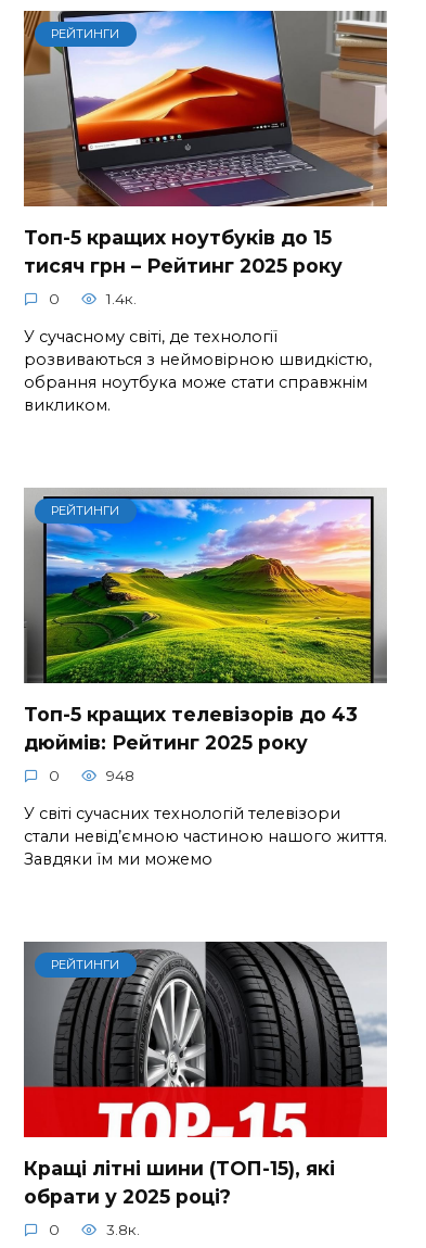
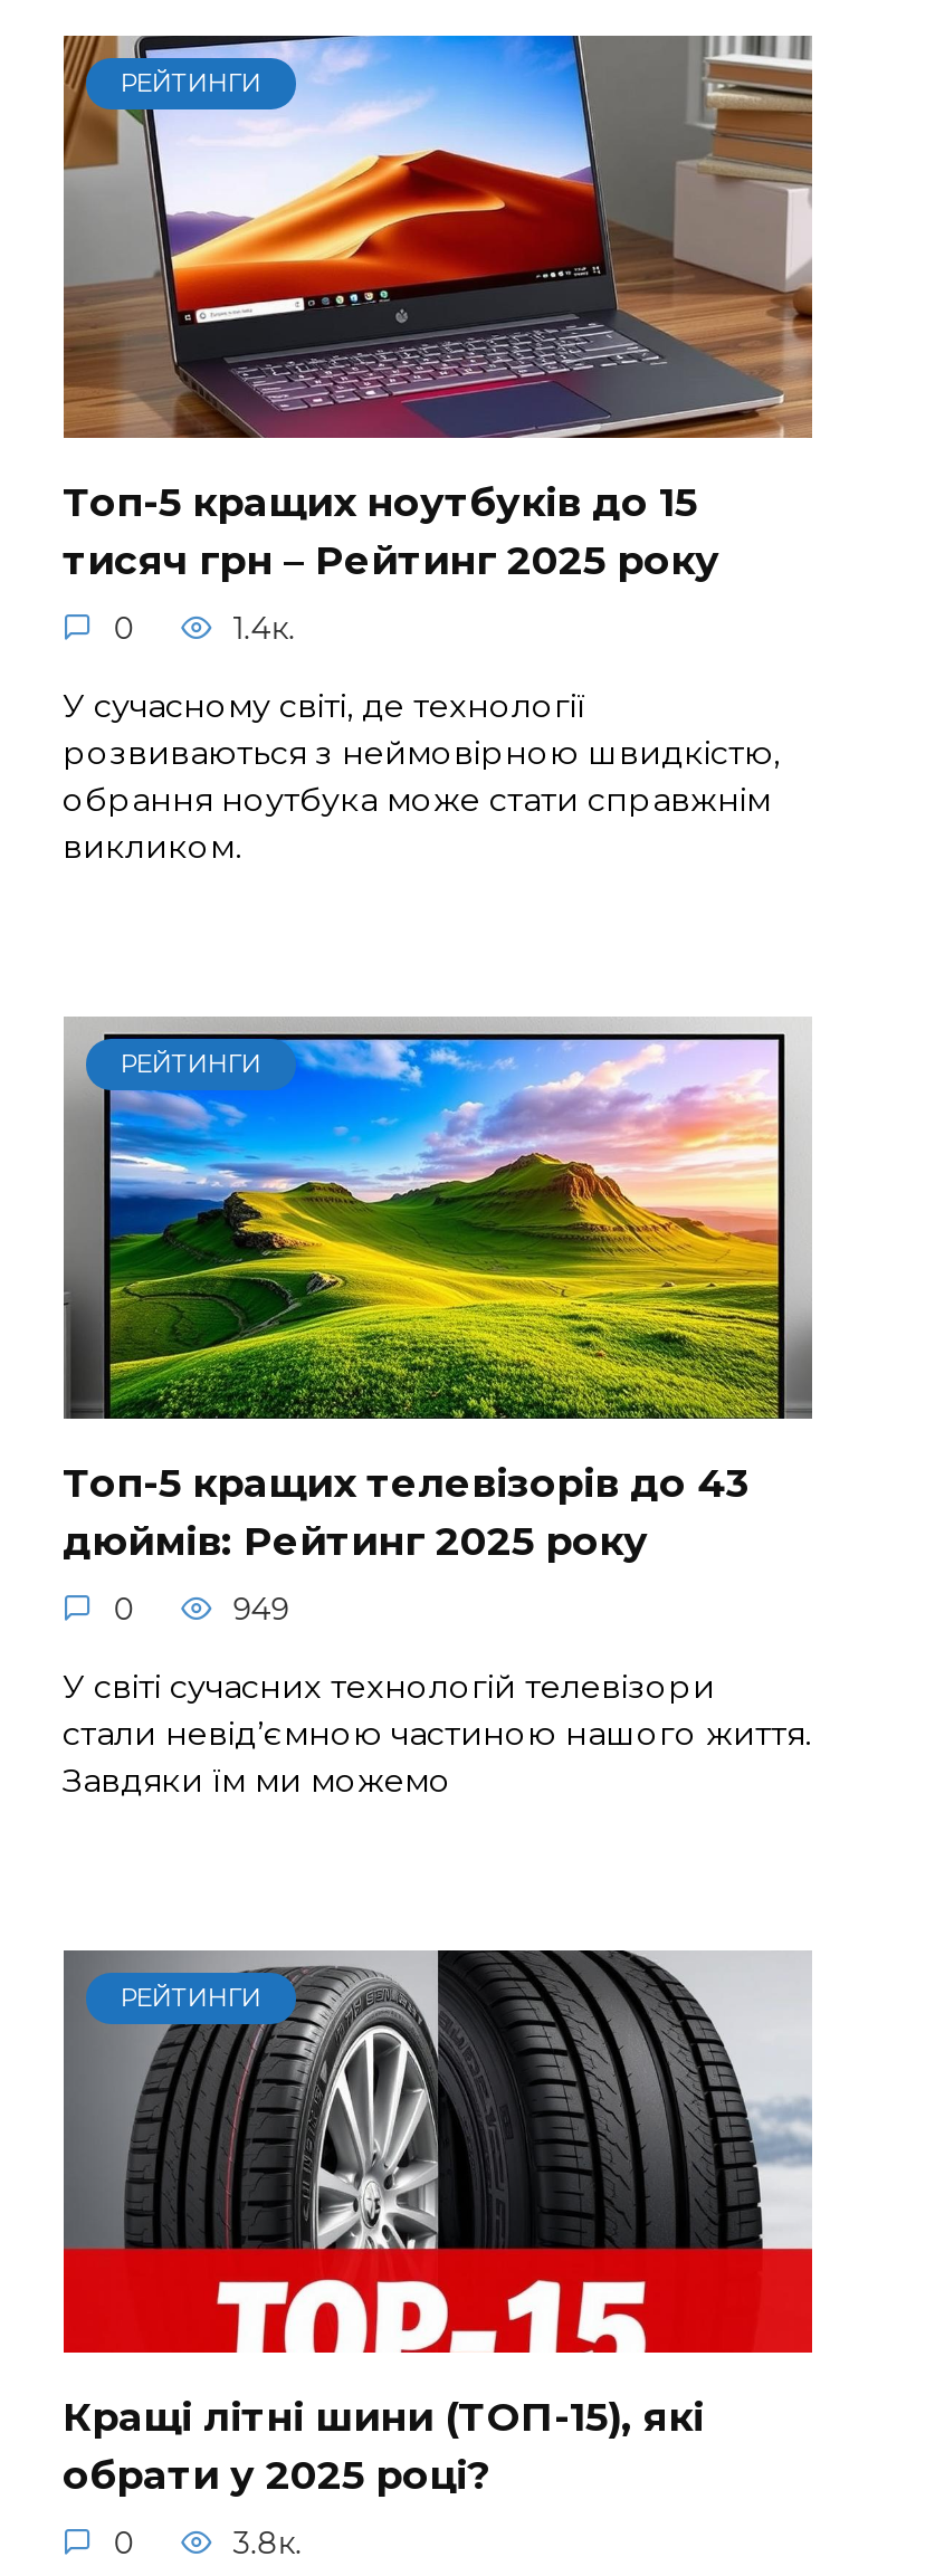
[106,767,134,784] 948 -> [233,1590,289,1626] 949

